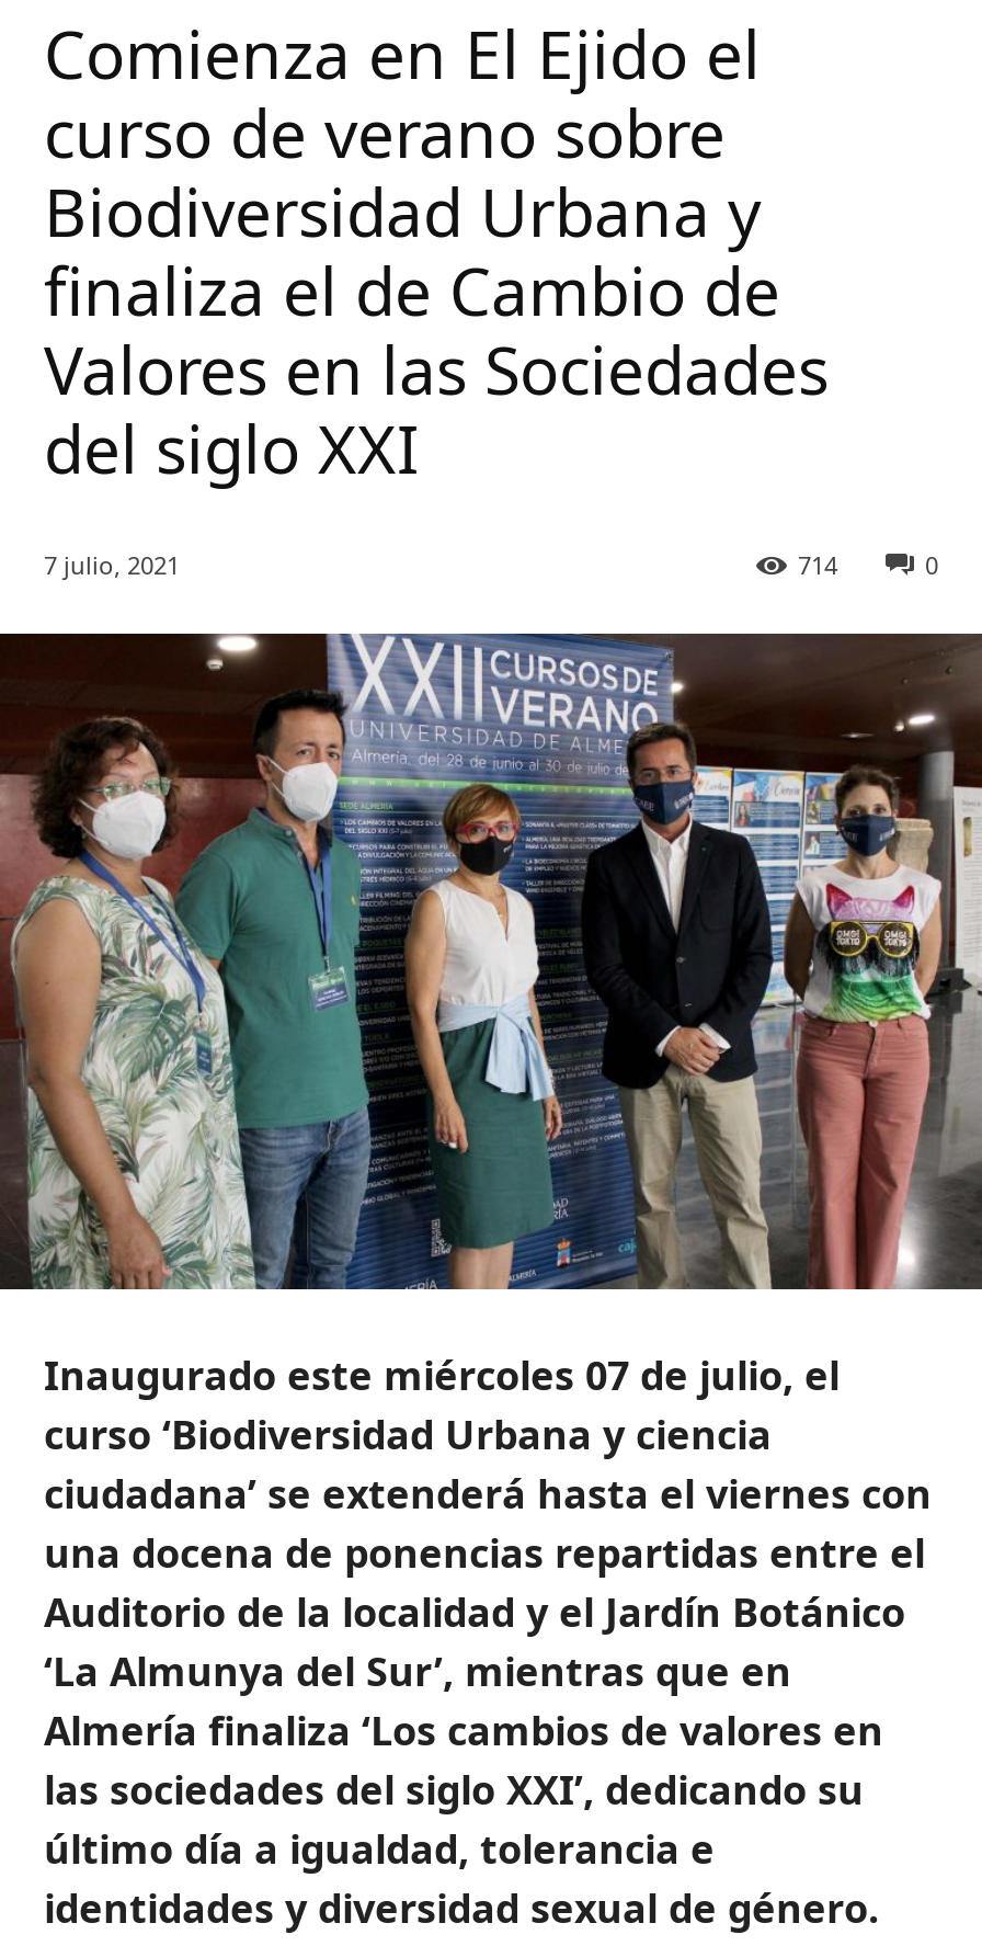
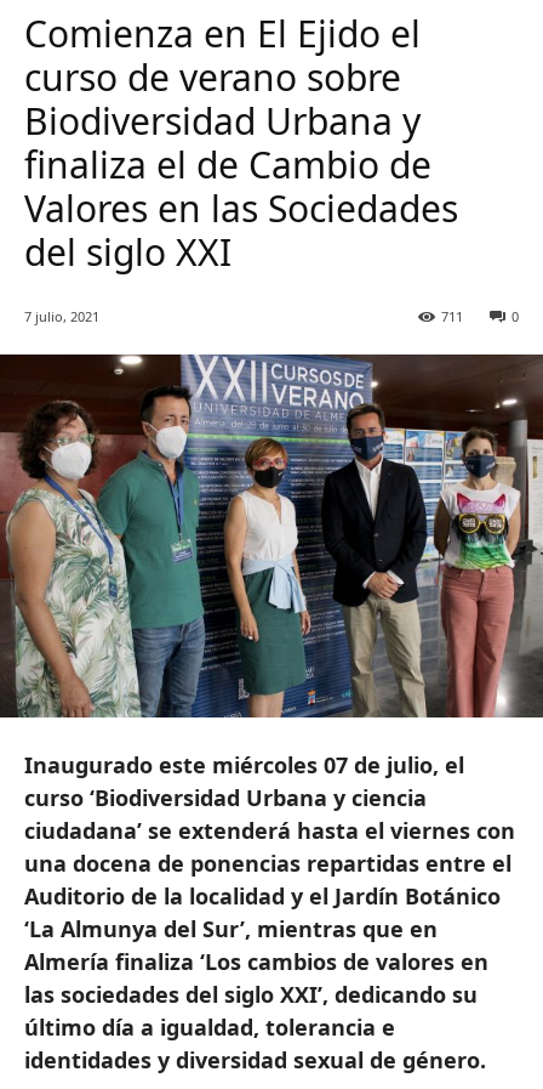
[798,549,837,581] 714 -> [441,307,463,326] 711

